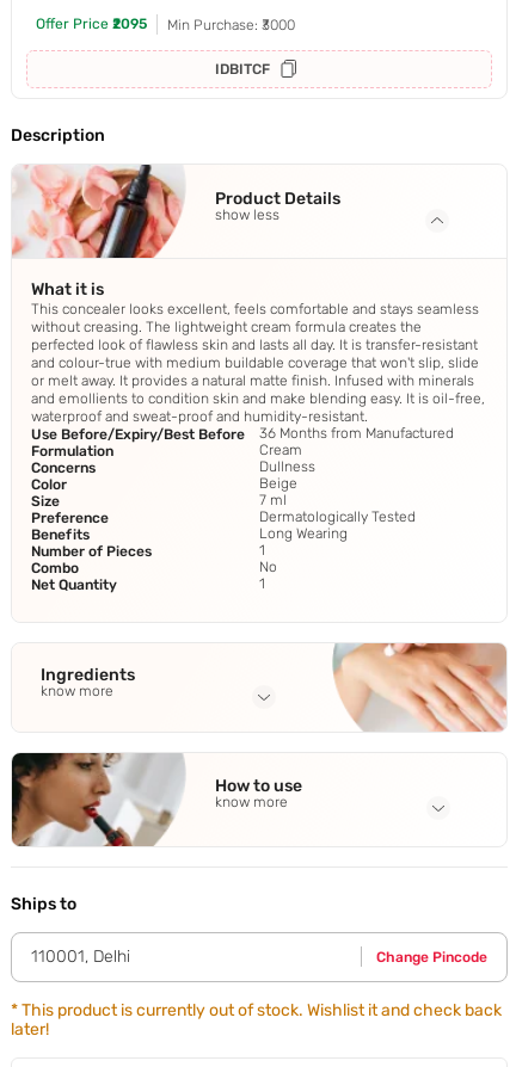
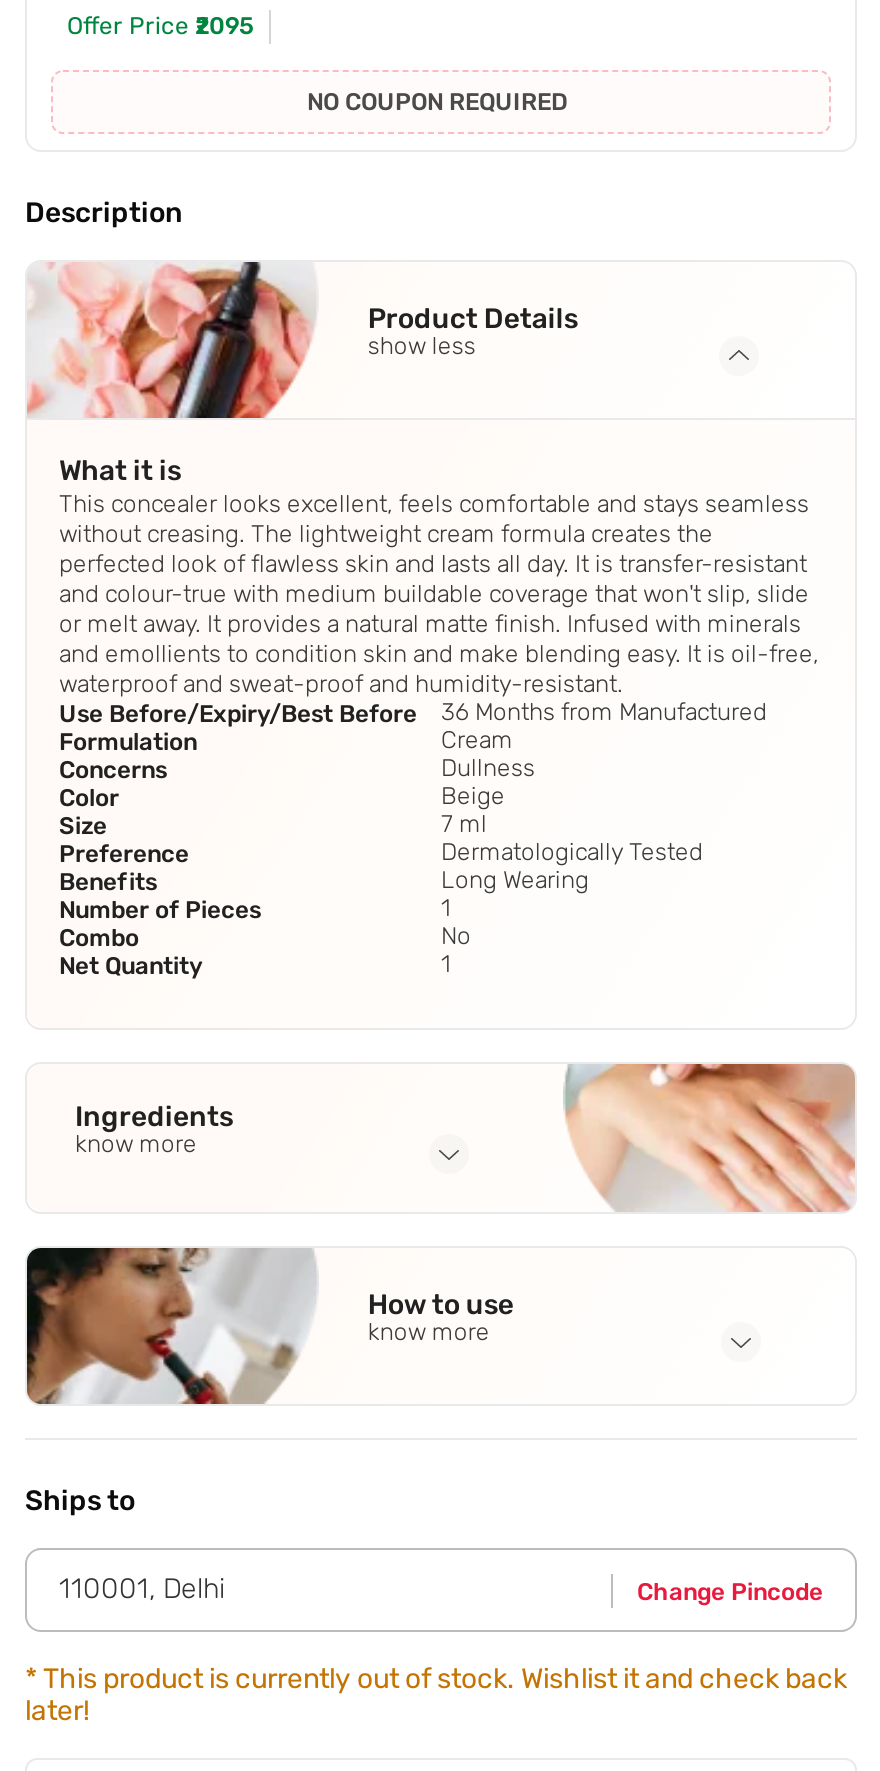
[167,16,295,78] Min Purchase: ₹3000 | IDBITCF -> [307,89,567,117] NO COUPON REQUIRED

